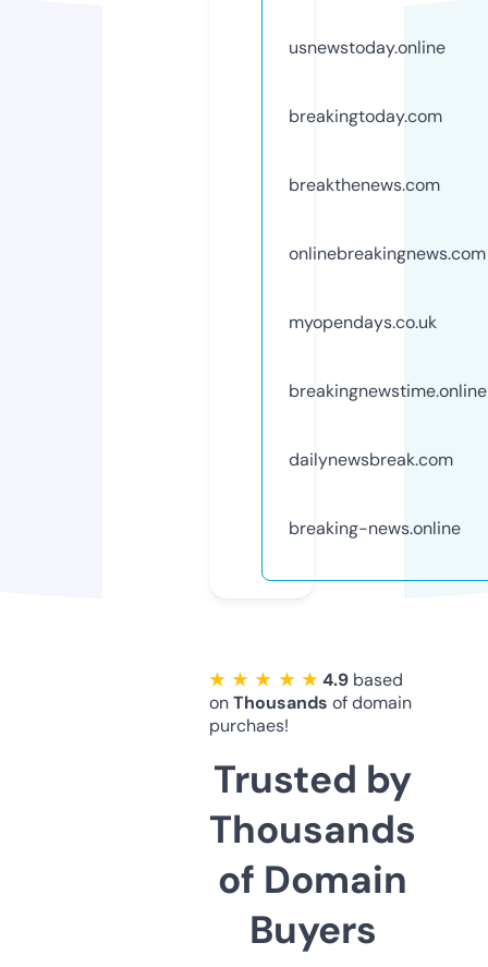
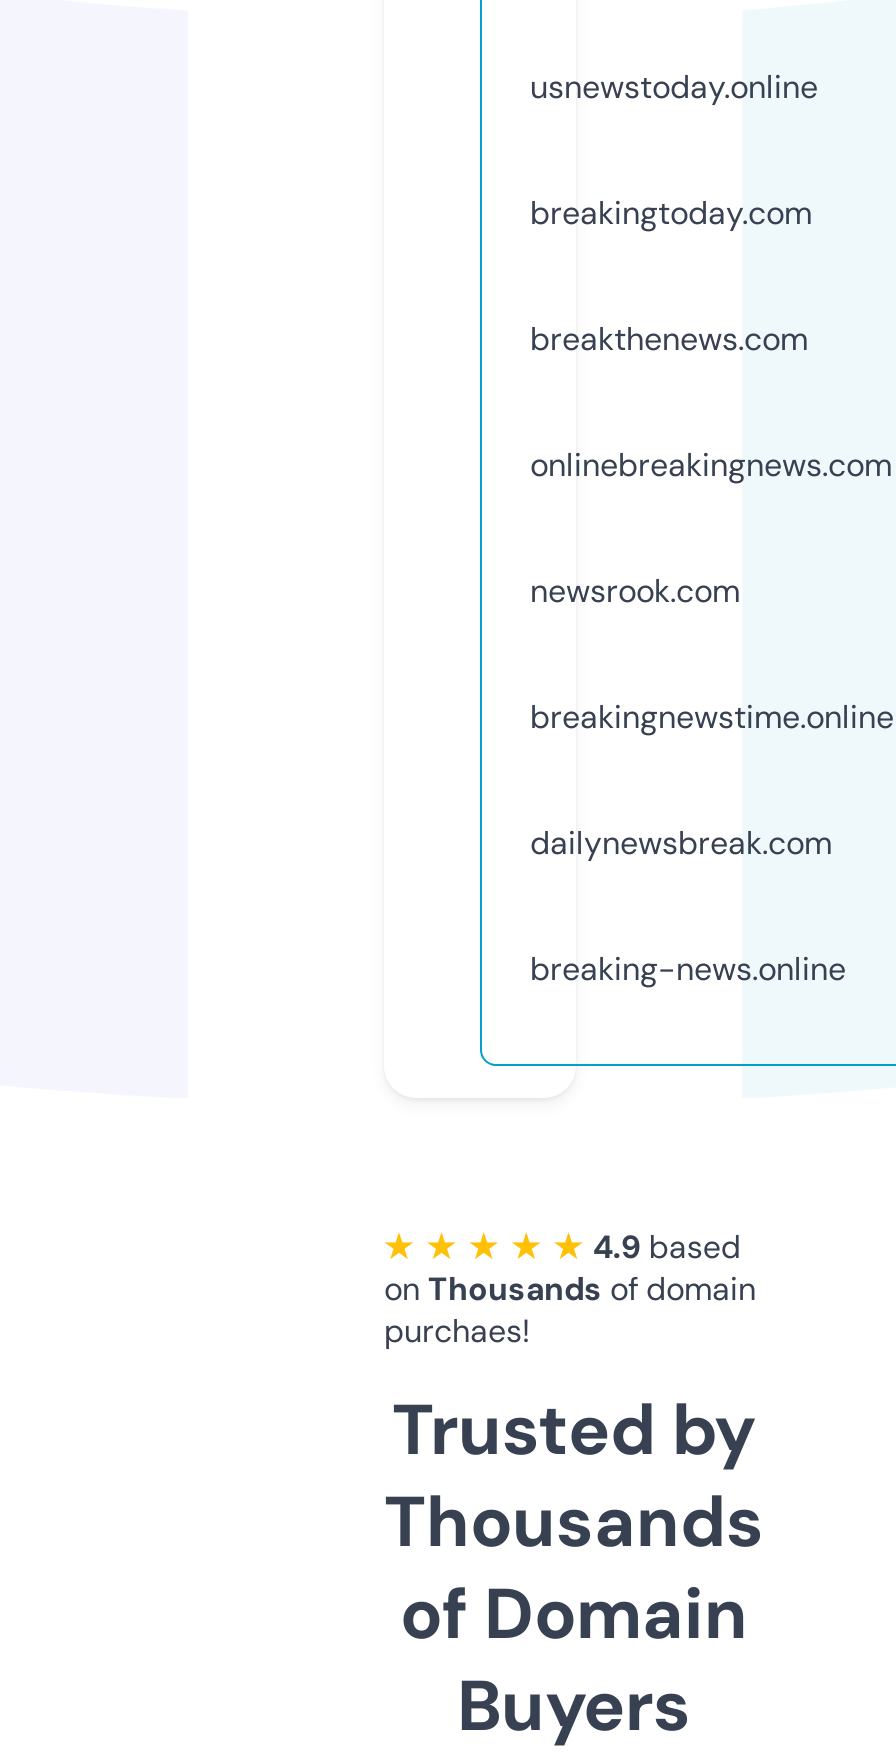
[289,310,437,333] myopendays.co.uk -> [530,570,740,612] newsrook.com

